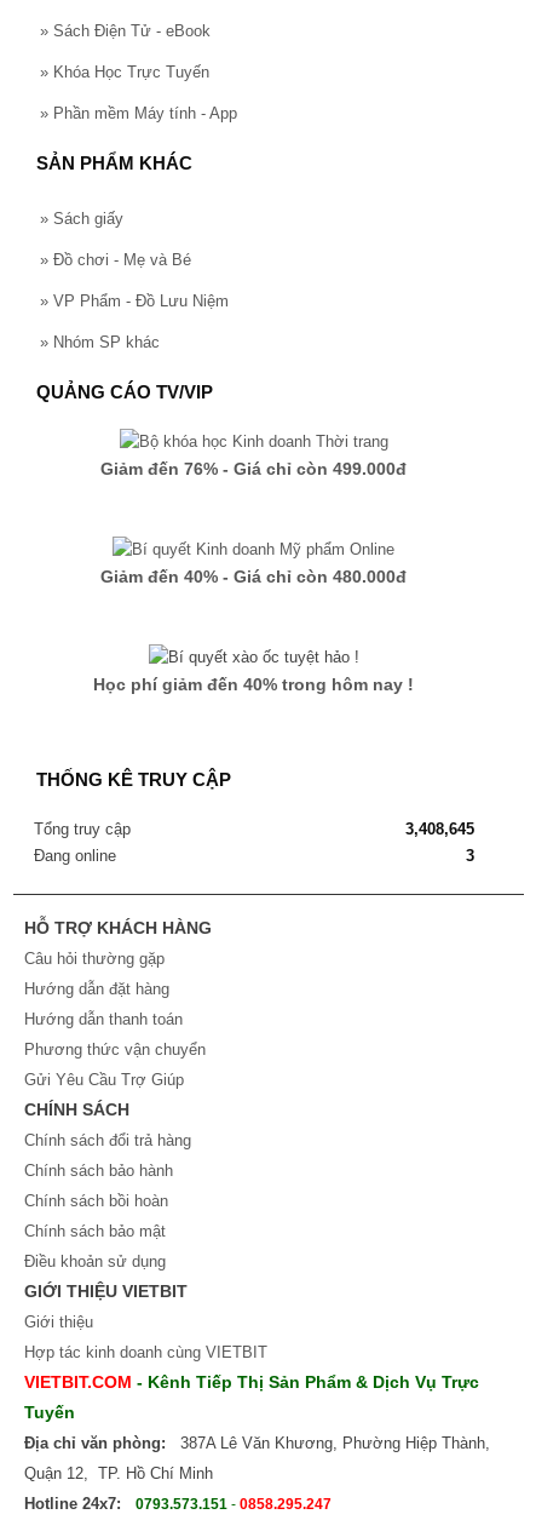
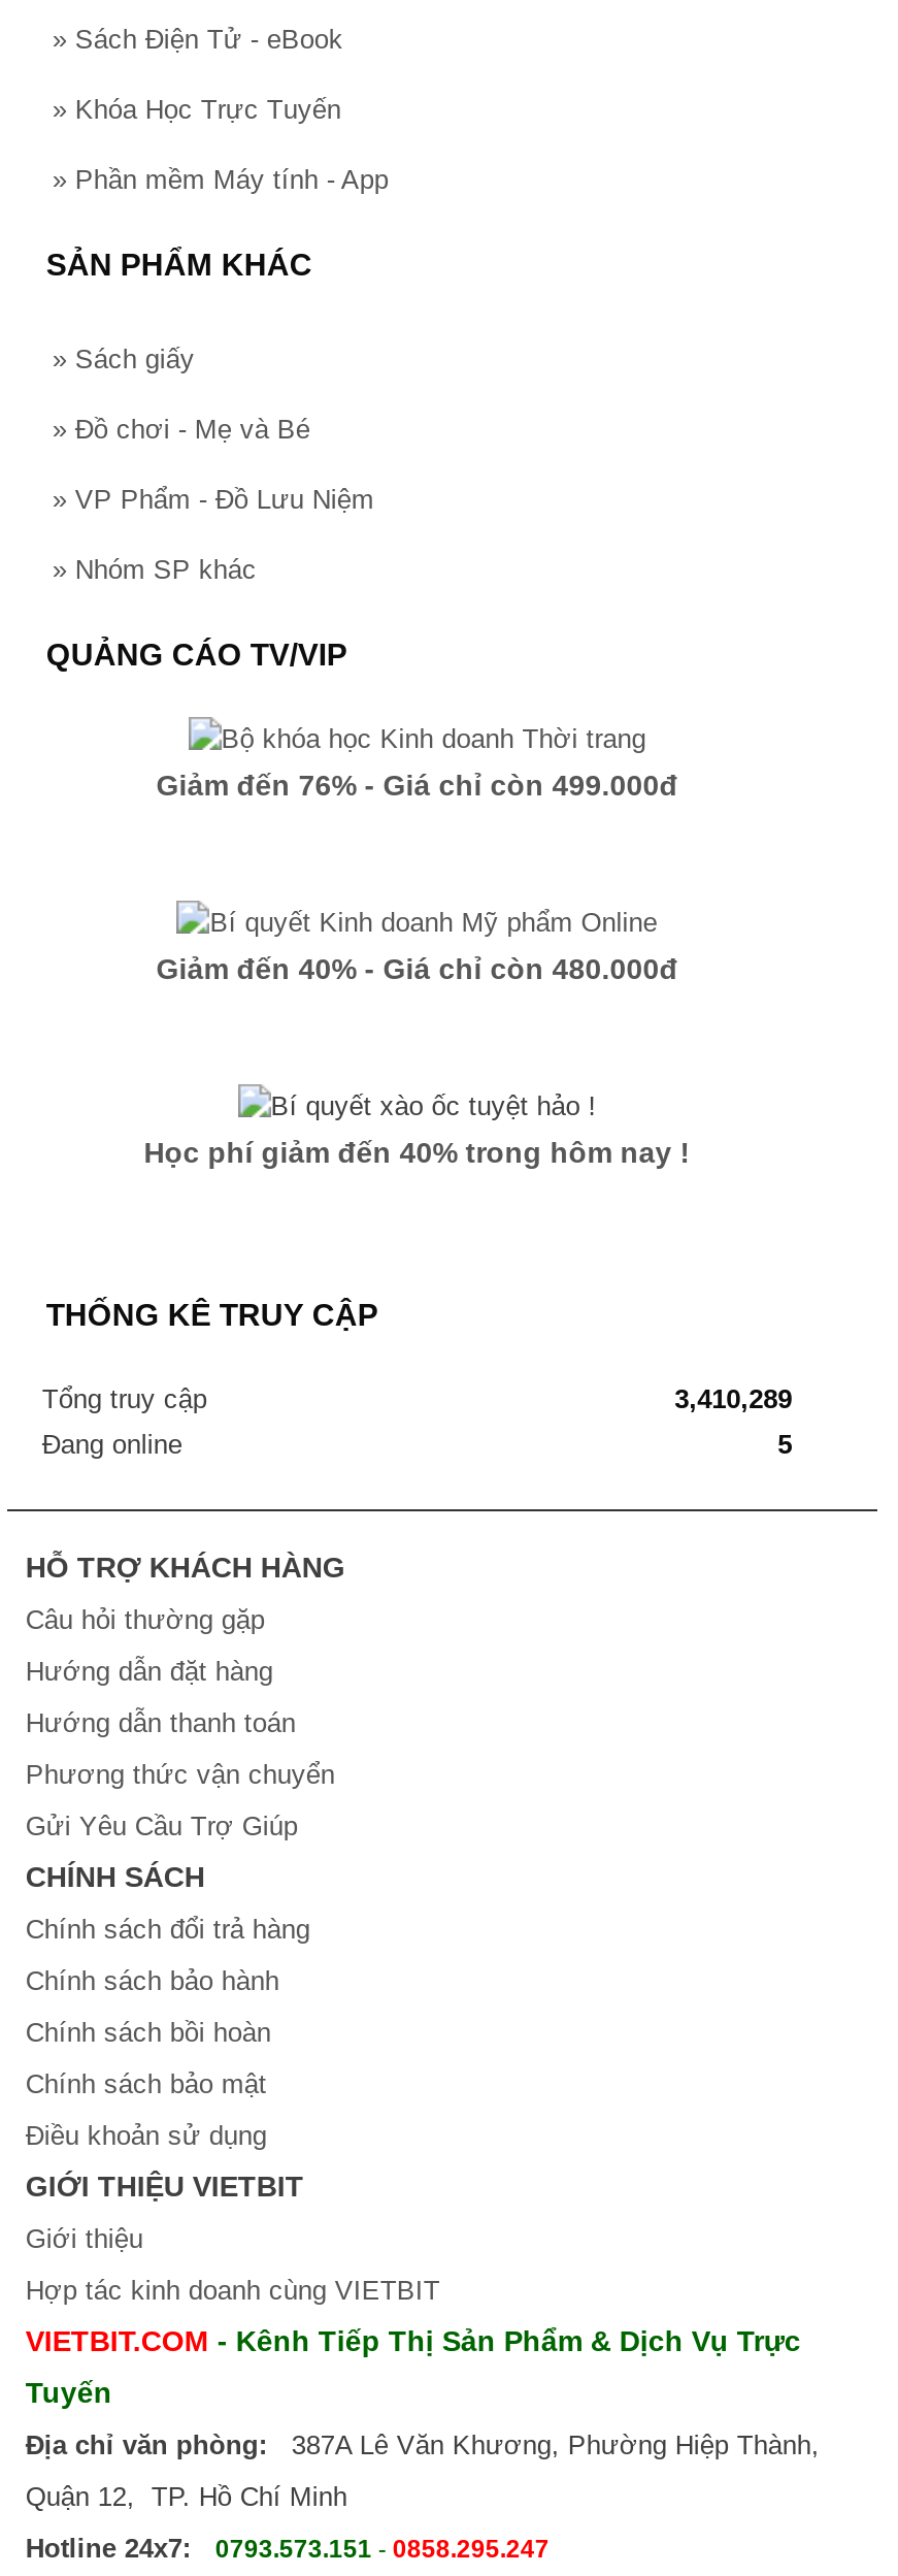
[405,820,474,838] 3,408,645 -> [675,1383,792,1414] 3,410,289
[465,846,474,864] 3 -> [778,1428,792,1459] 5

